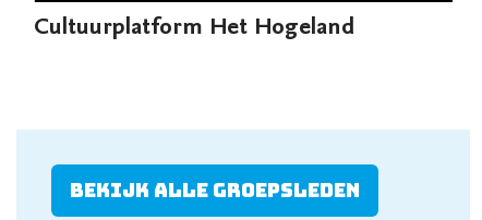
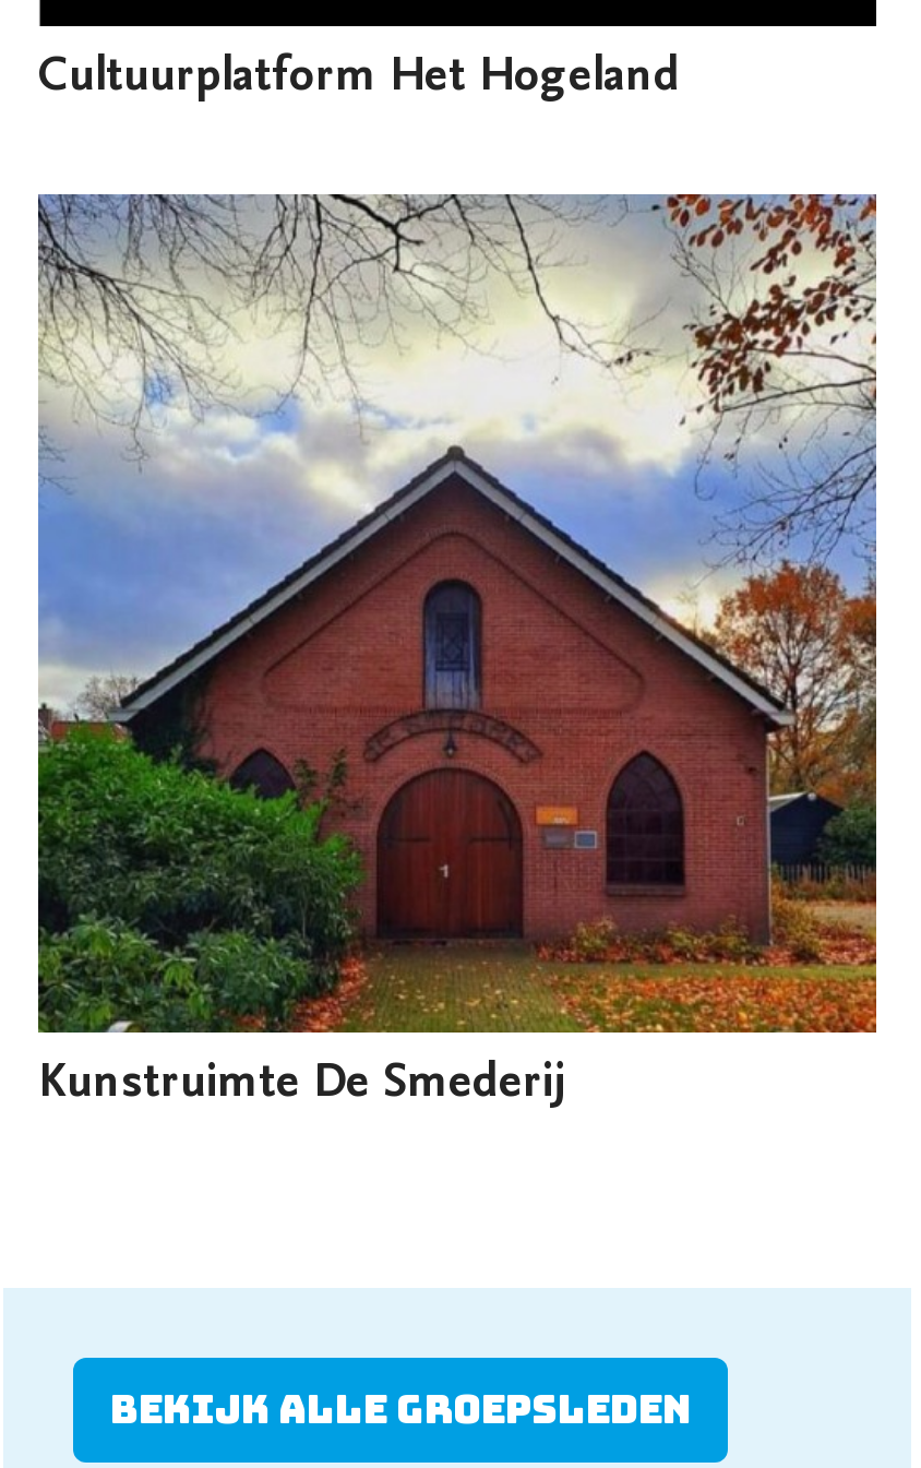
none -> [36,192,878,1109] [image] | Kunstruimte De Smederij

